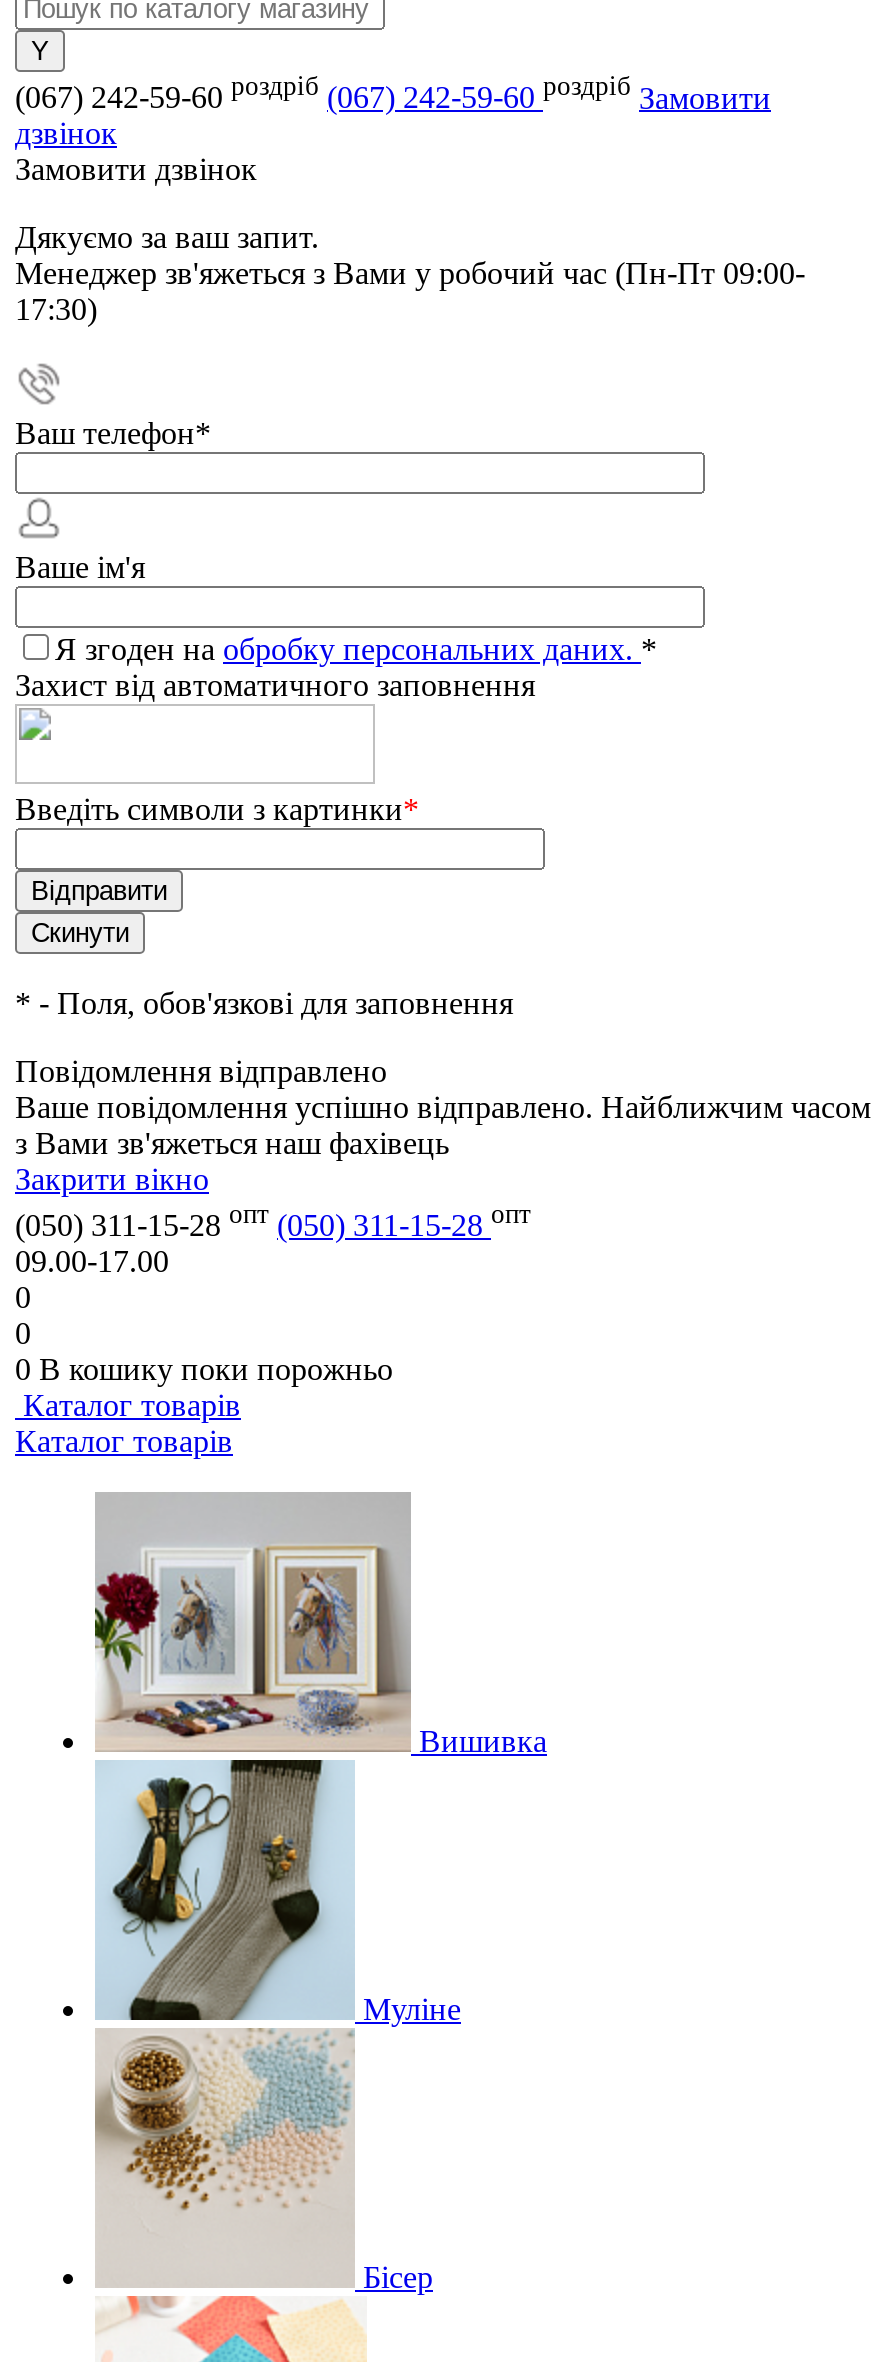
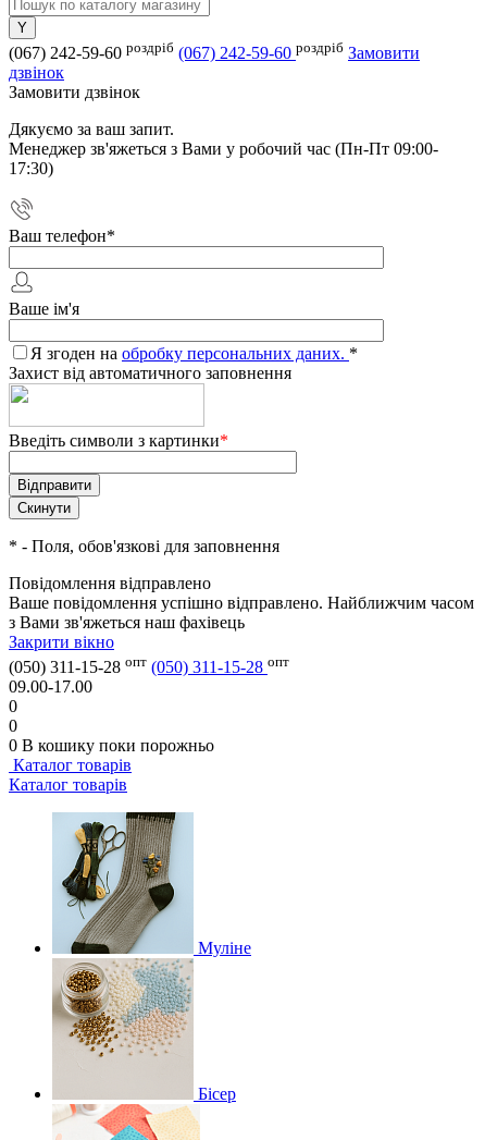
[93,1492,547,1757] [image] | Вишивка -> none

